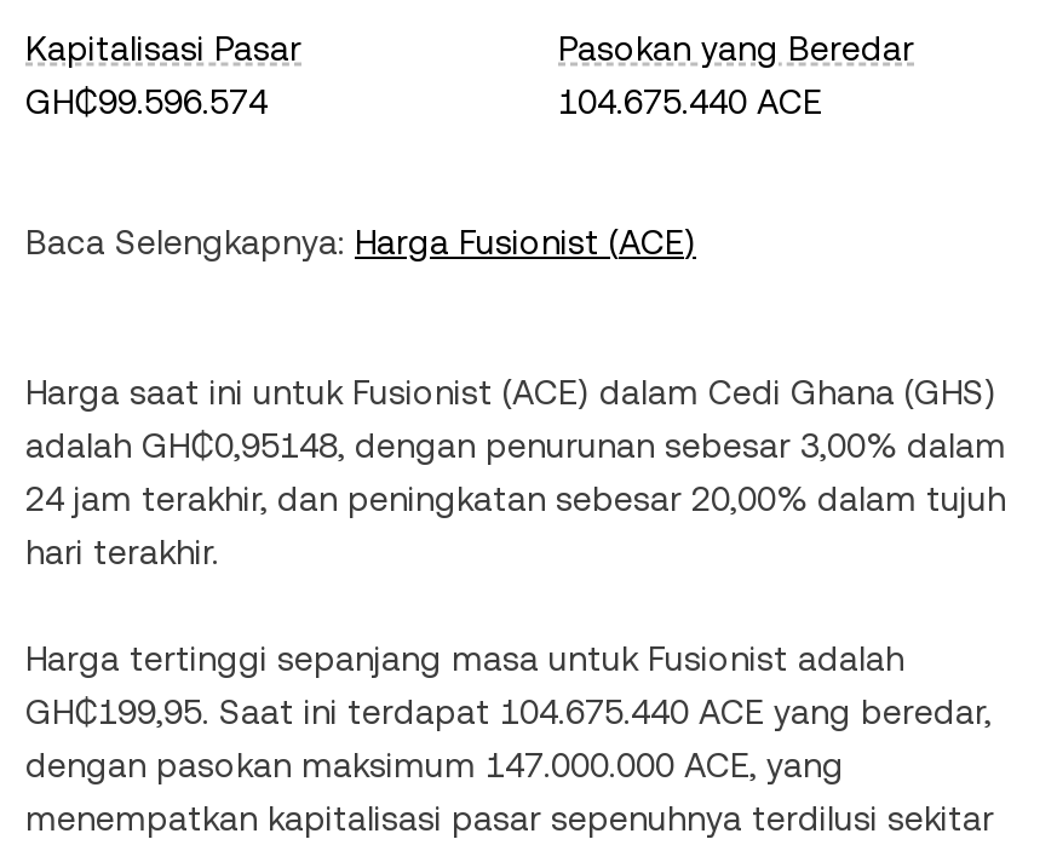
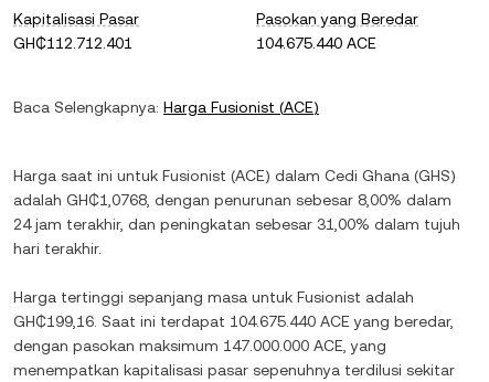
[25,82,268,121] GH₵99.596.574 -> [13,34,132,52] GH₵112.712.401
[25,426,1006,465] adalah GH₵0,95148, dengan penurunan sebesar 3,00% dalam -> [13,191,451,209] adalah GH₵1,0768, dengan penurunan sebesar 8,00% dalam
[25,479,1006,518] 24 jam terakhir, dan peningkatan sebesar 20,00% dalam tujuh -> [13,215,460,233] 24 jam terakhir, dan peningkatan sebesar 31,00% dalam tujuh
[25,692,992,731] GH₵199,95. Saat ini terdapat 104.675.440 ACE yang beredar, -> [13,312,454,330] GH₵199,16. Saat ini terdapat 104.675.440 ACE yang beredar,

